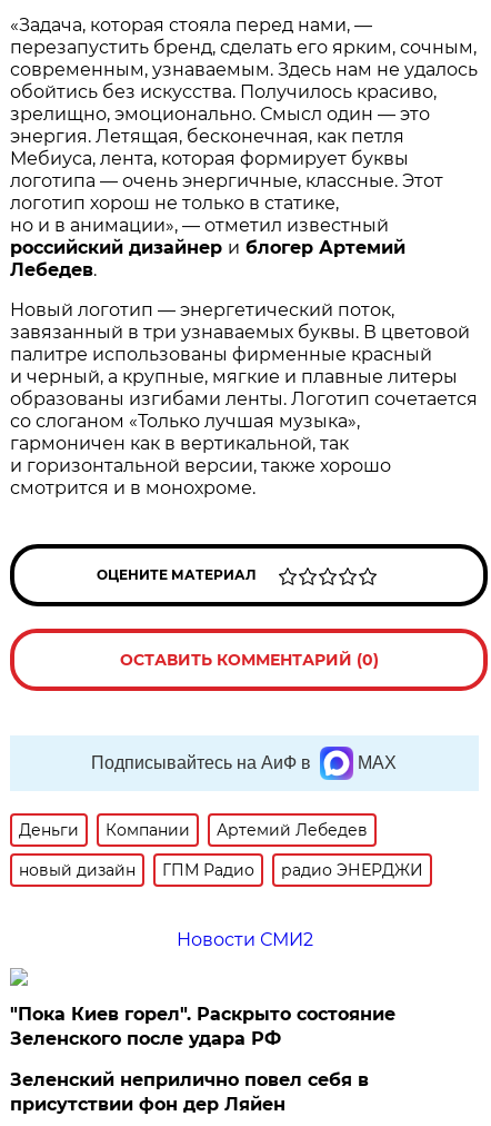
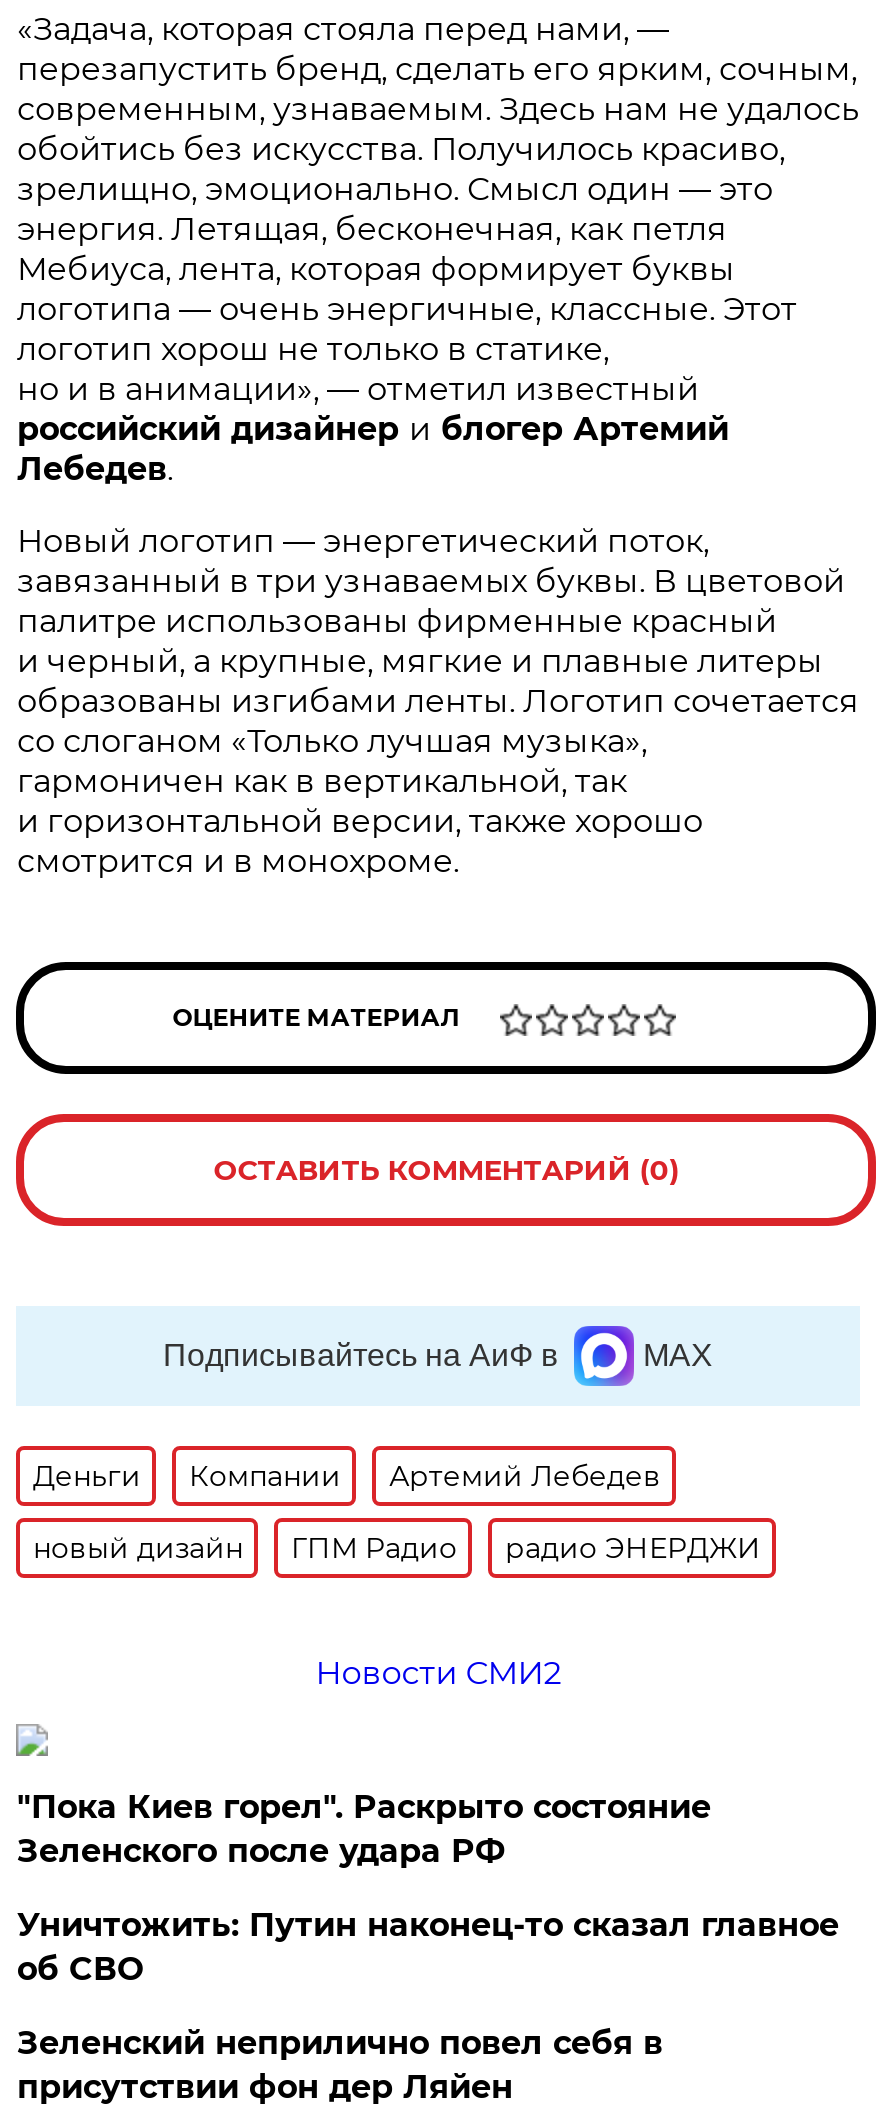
none -> [17,1906,839,1988] Уничтожить: Путин наконец-то сказал главное | об СВО

